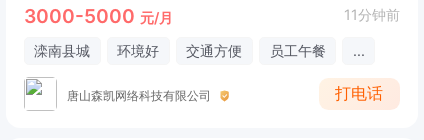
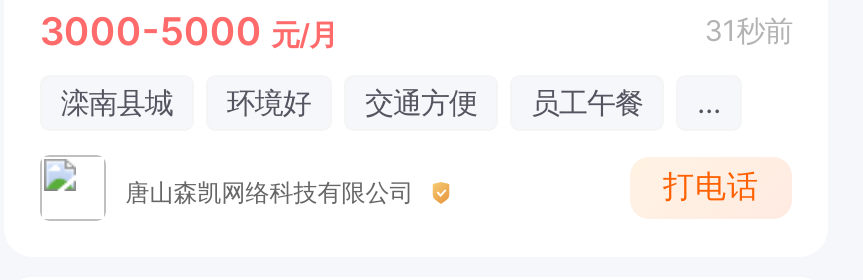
[344,6,400,23] 11分钟前 -> [704,12,792,46] 31秒前

